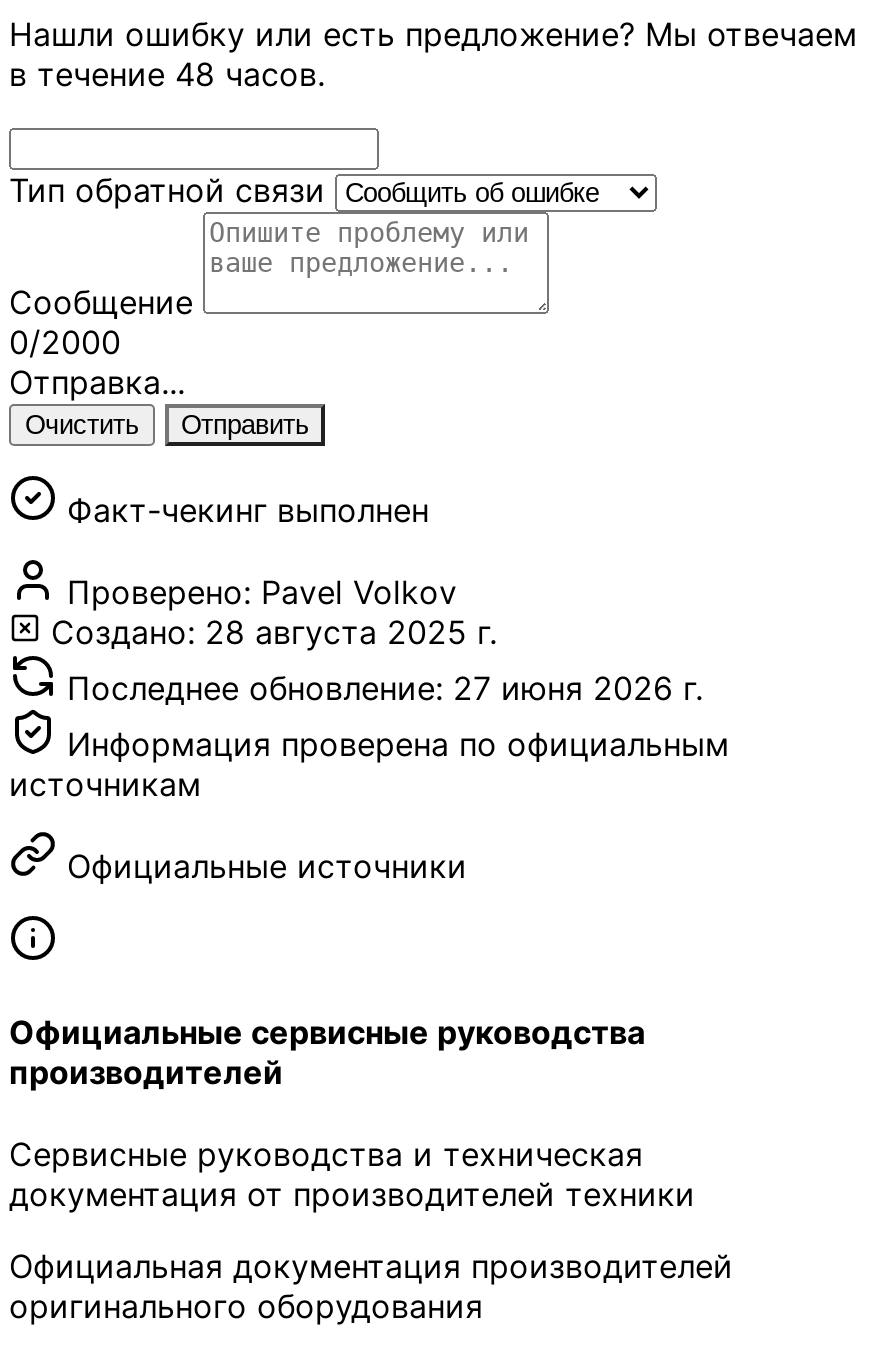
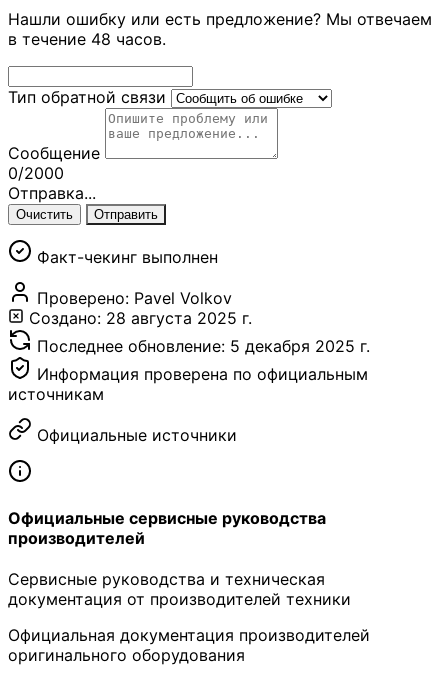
[67,668,703,708] Последнее обновление: 27 июня 2026 г. -> [37,336,370,356] Последнее обновление: 5 декабря 2025 г.

